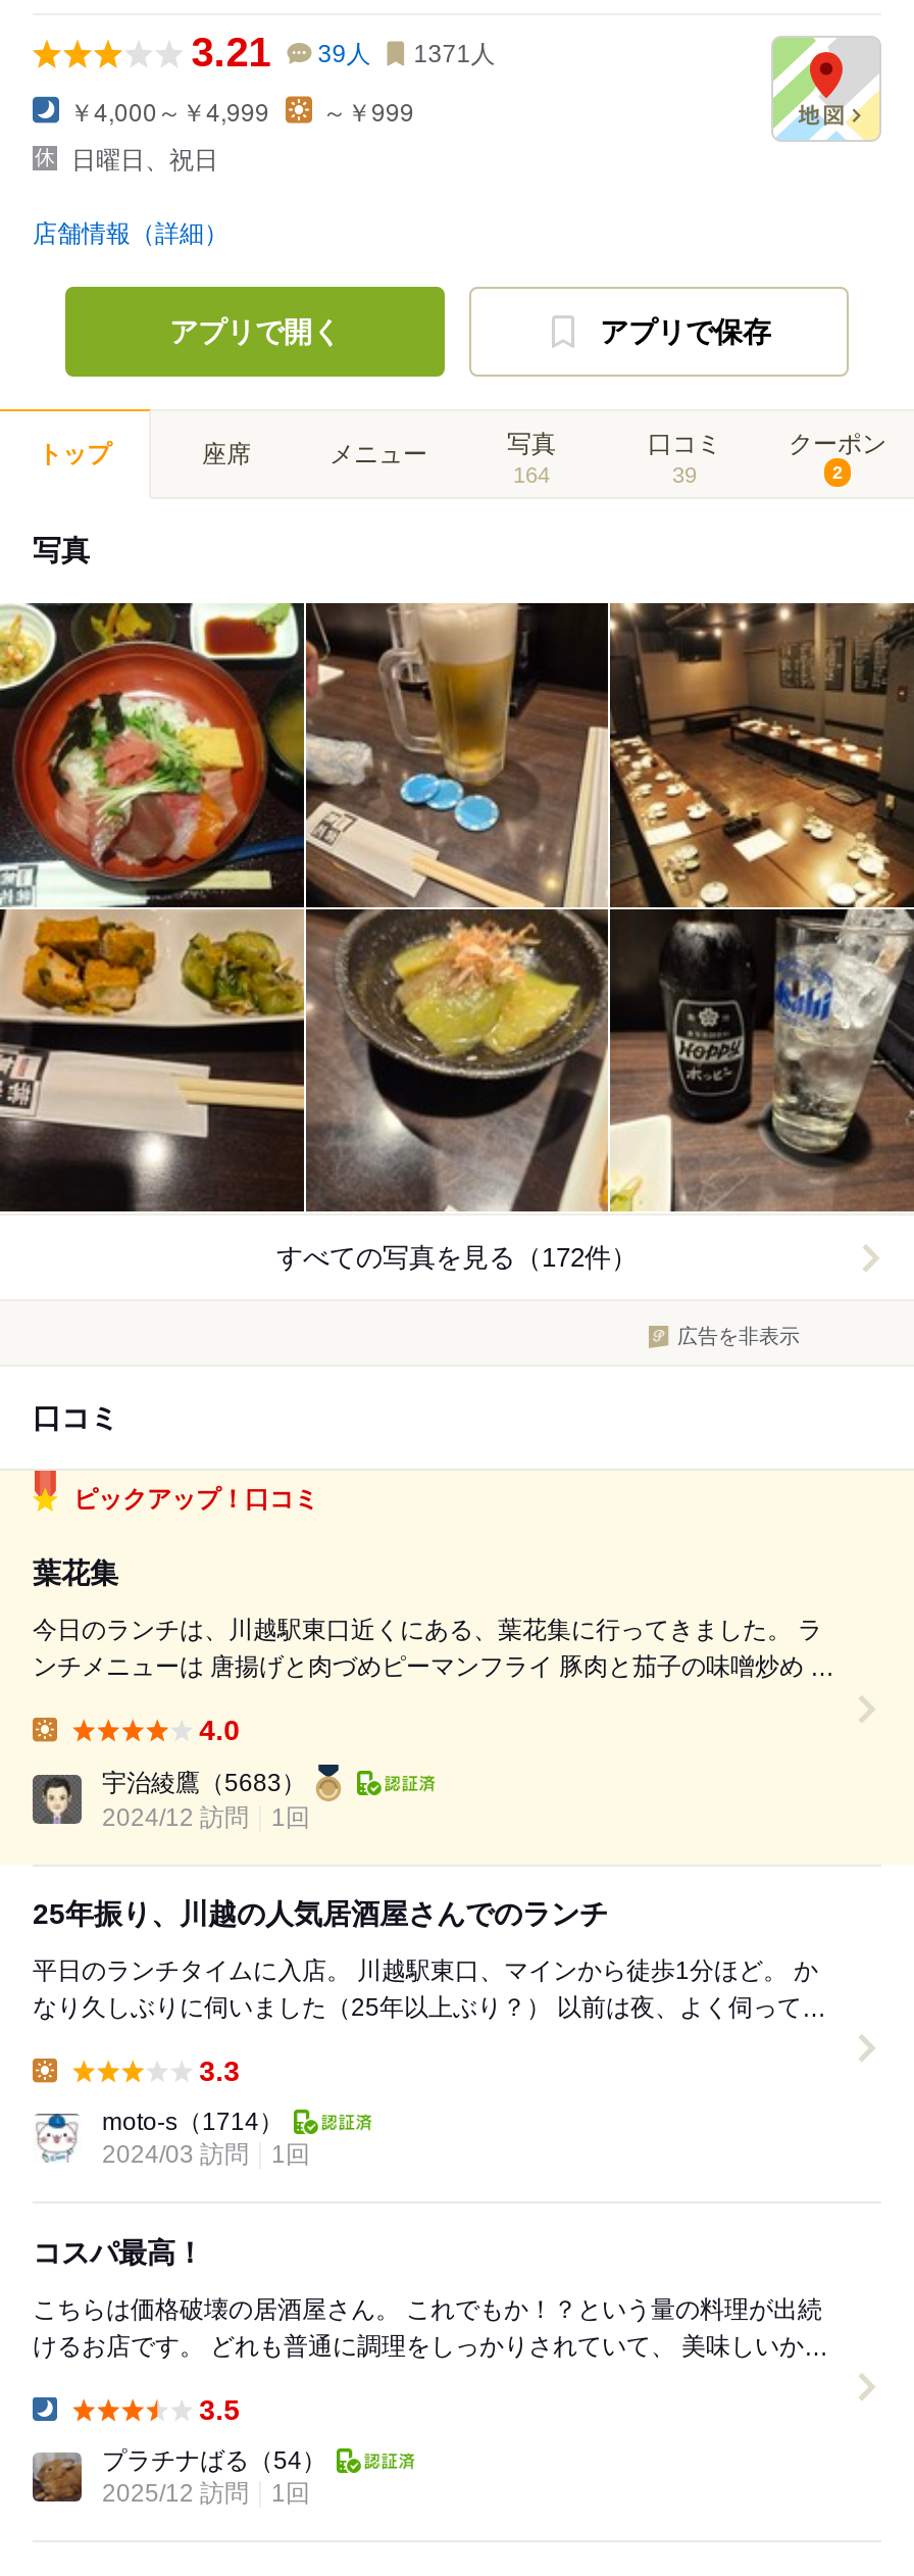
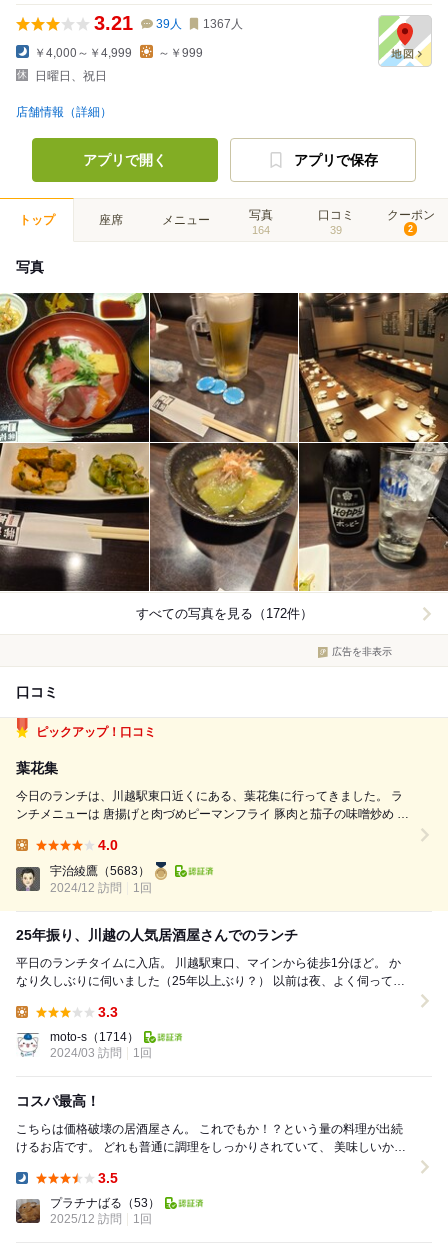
[191,30,495,75] 3.21 39人 1371人 -> [94,12,243,34] 3.21 39人 1367人
[102,2447,326,2476] プラチナばる（54） -> [50,1196,160,1210] プラチナばる（53）

